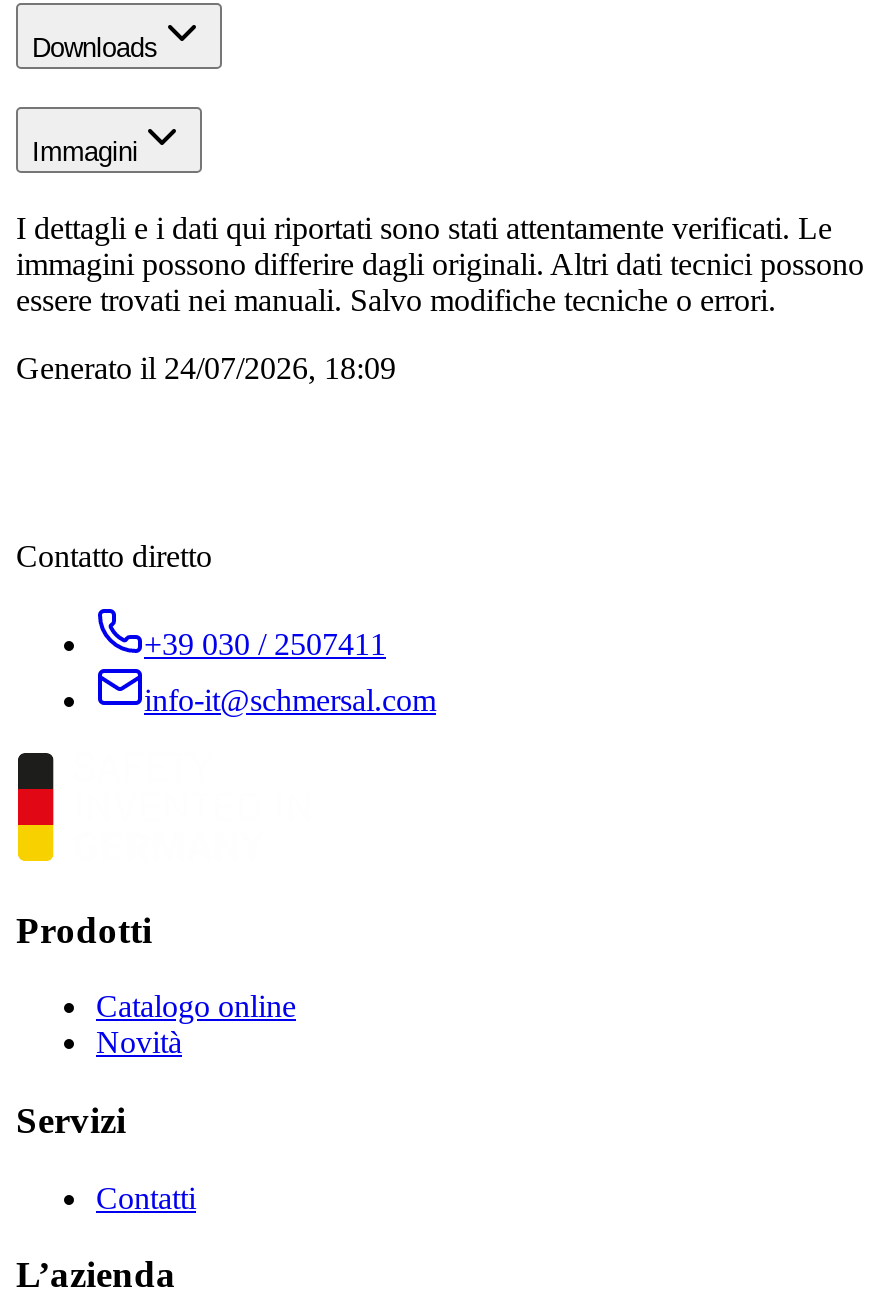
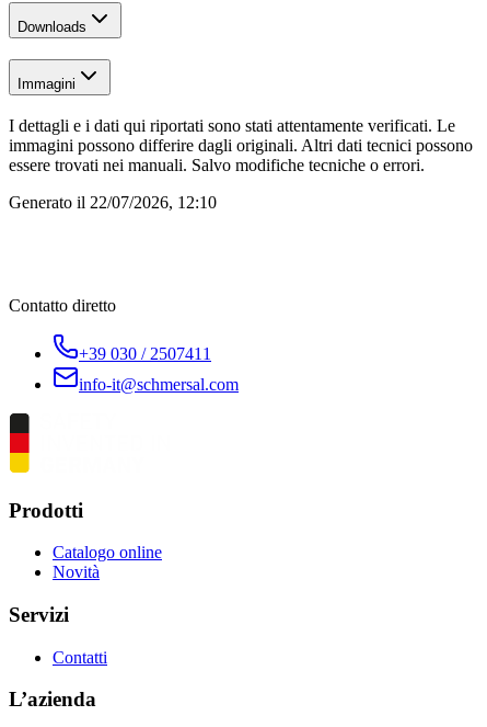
[16,351,396,385] Generato il 24/07/2026, 18:09 -> [9,193,217,212] Generato il 22/07/2026, 12:10

